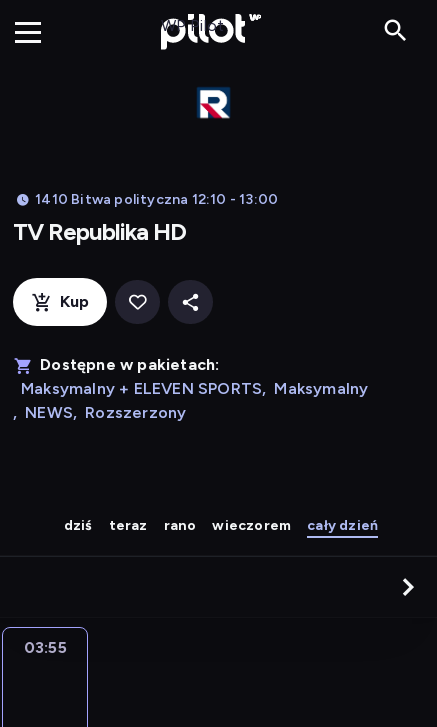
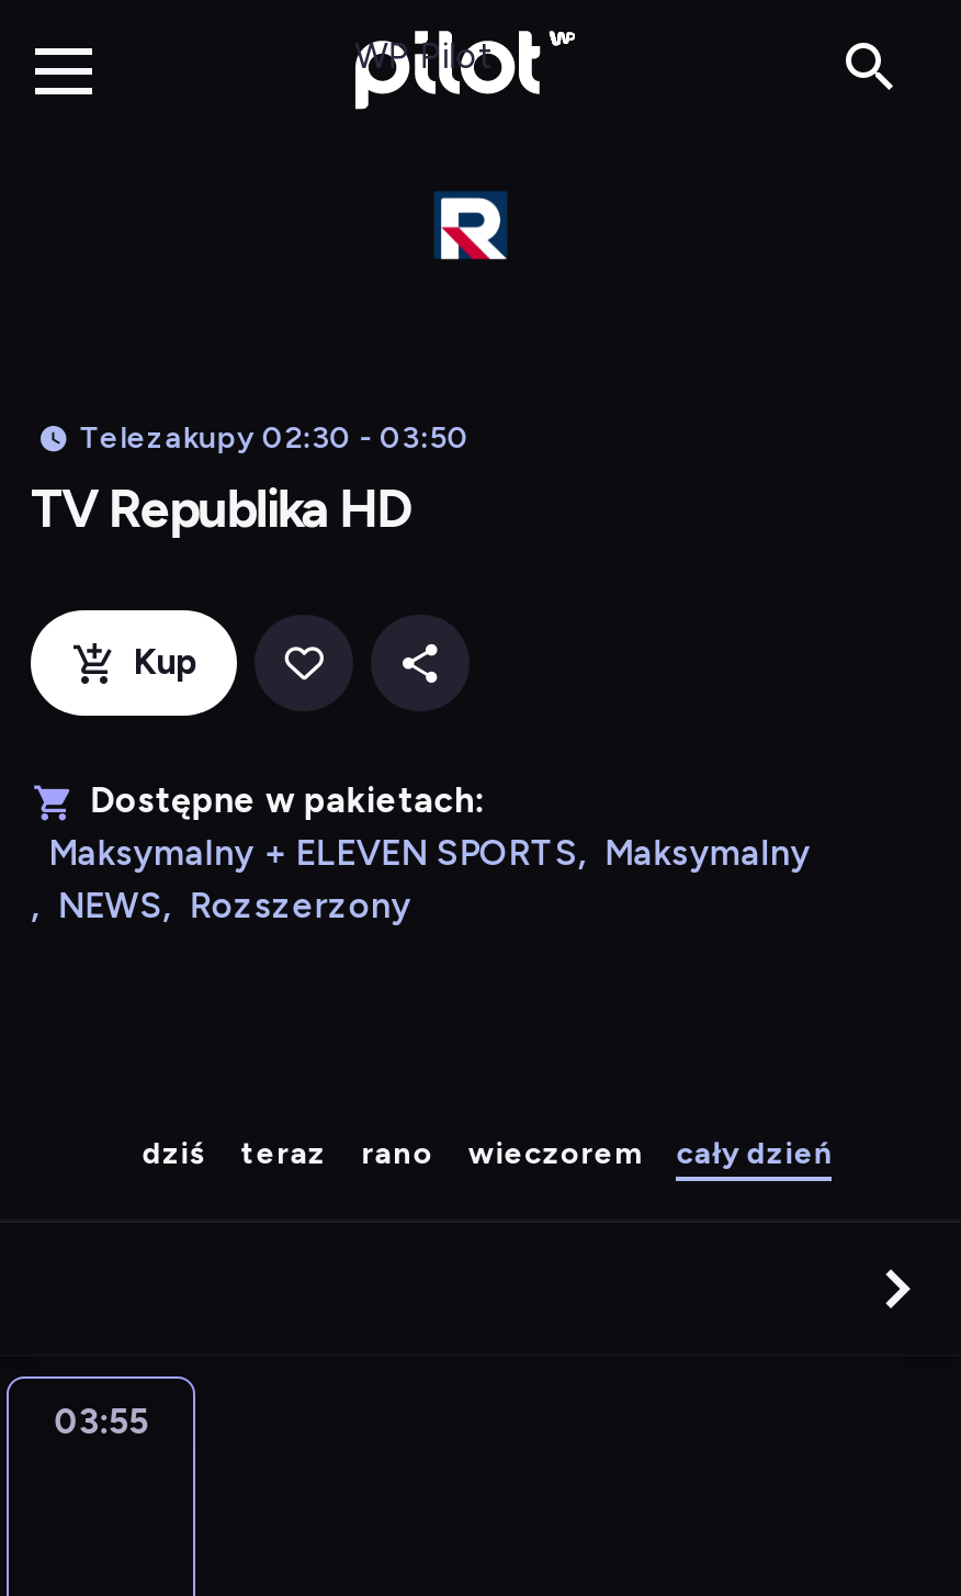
[35,191,278,208] 1410 Bitwa polityczna 12:10 - 13:00 -> [79,419,470,457] Telezakupy 02:30 - 03:50

